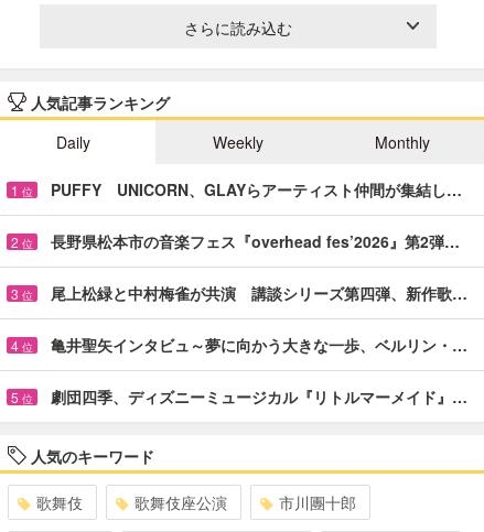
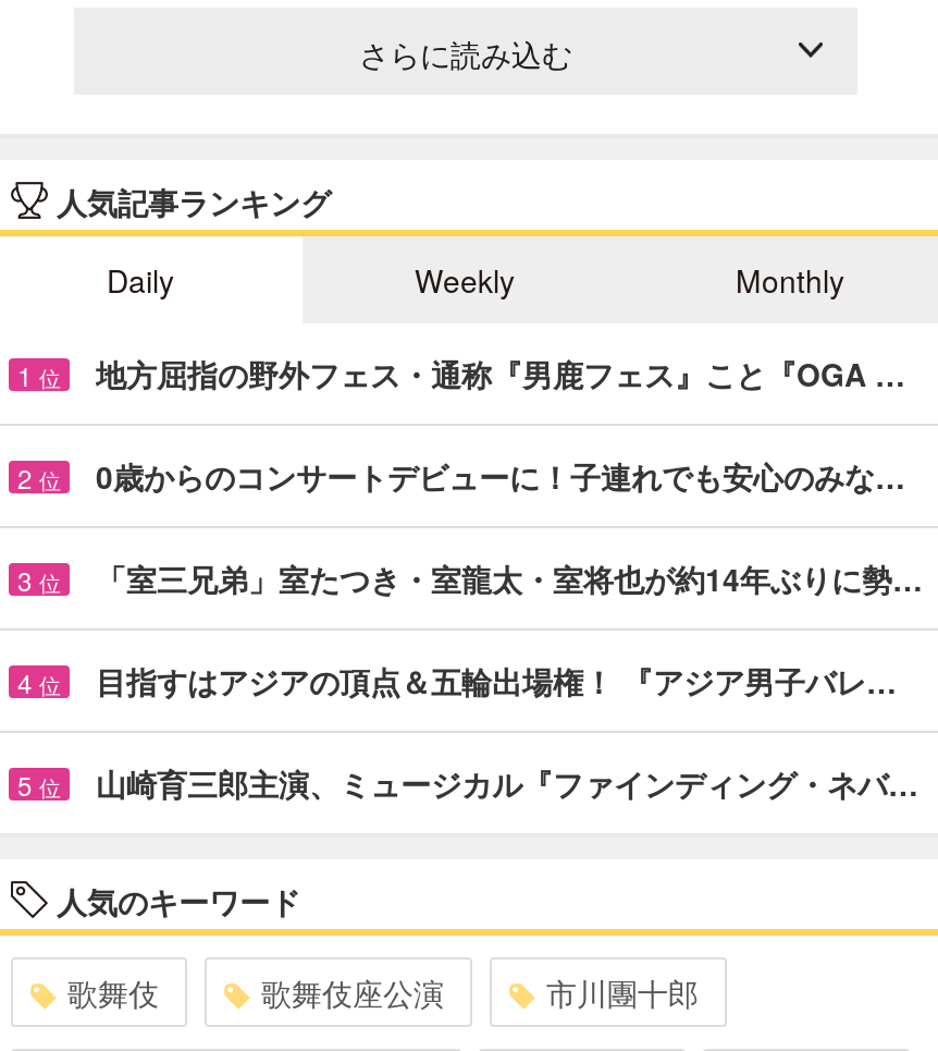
[51,178,462,200] PUFFY UNICORN、GLAYらアーティスト仲間が集結し… -> [96,351,905,395] 地方屈指の野外フェス・通称『男鹿フェス』こと『OGA …
[51,230,460,252] 長野県松本市の音楽フェス『overhead fes’2026』第2弾… -> [96,454,905,497] 0歳からのコンサートデビューに！子連れでも安心のみな…
[51,282,467,304] 尾上松緑と中村梅雀が共演 講談シリーズ第四弾、新作歌… -> [96,556,923,600] 「室三兄弟」室たつき・室龍太・室将也が約14年ぶりに勢…
[51,334,467,356] 亀井聖矢インタビュ～夢に向かう大きな一歩、ベルリン・… -> [96,658,897,702] 目指すはアジアの頂点＆五輪出場権！ 『アジア男子バレ…
[51,385,467,407] 劇団四季、ディズニーミュージカル『リトルマーメイド』… -> [96,761,918,804] 山崎育三郎主演、ミュージカル『ファインディング・ネバ…

